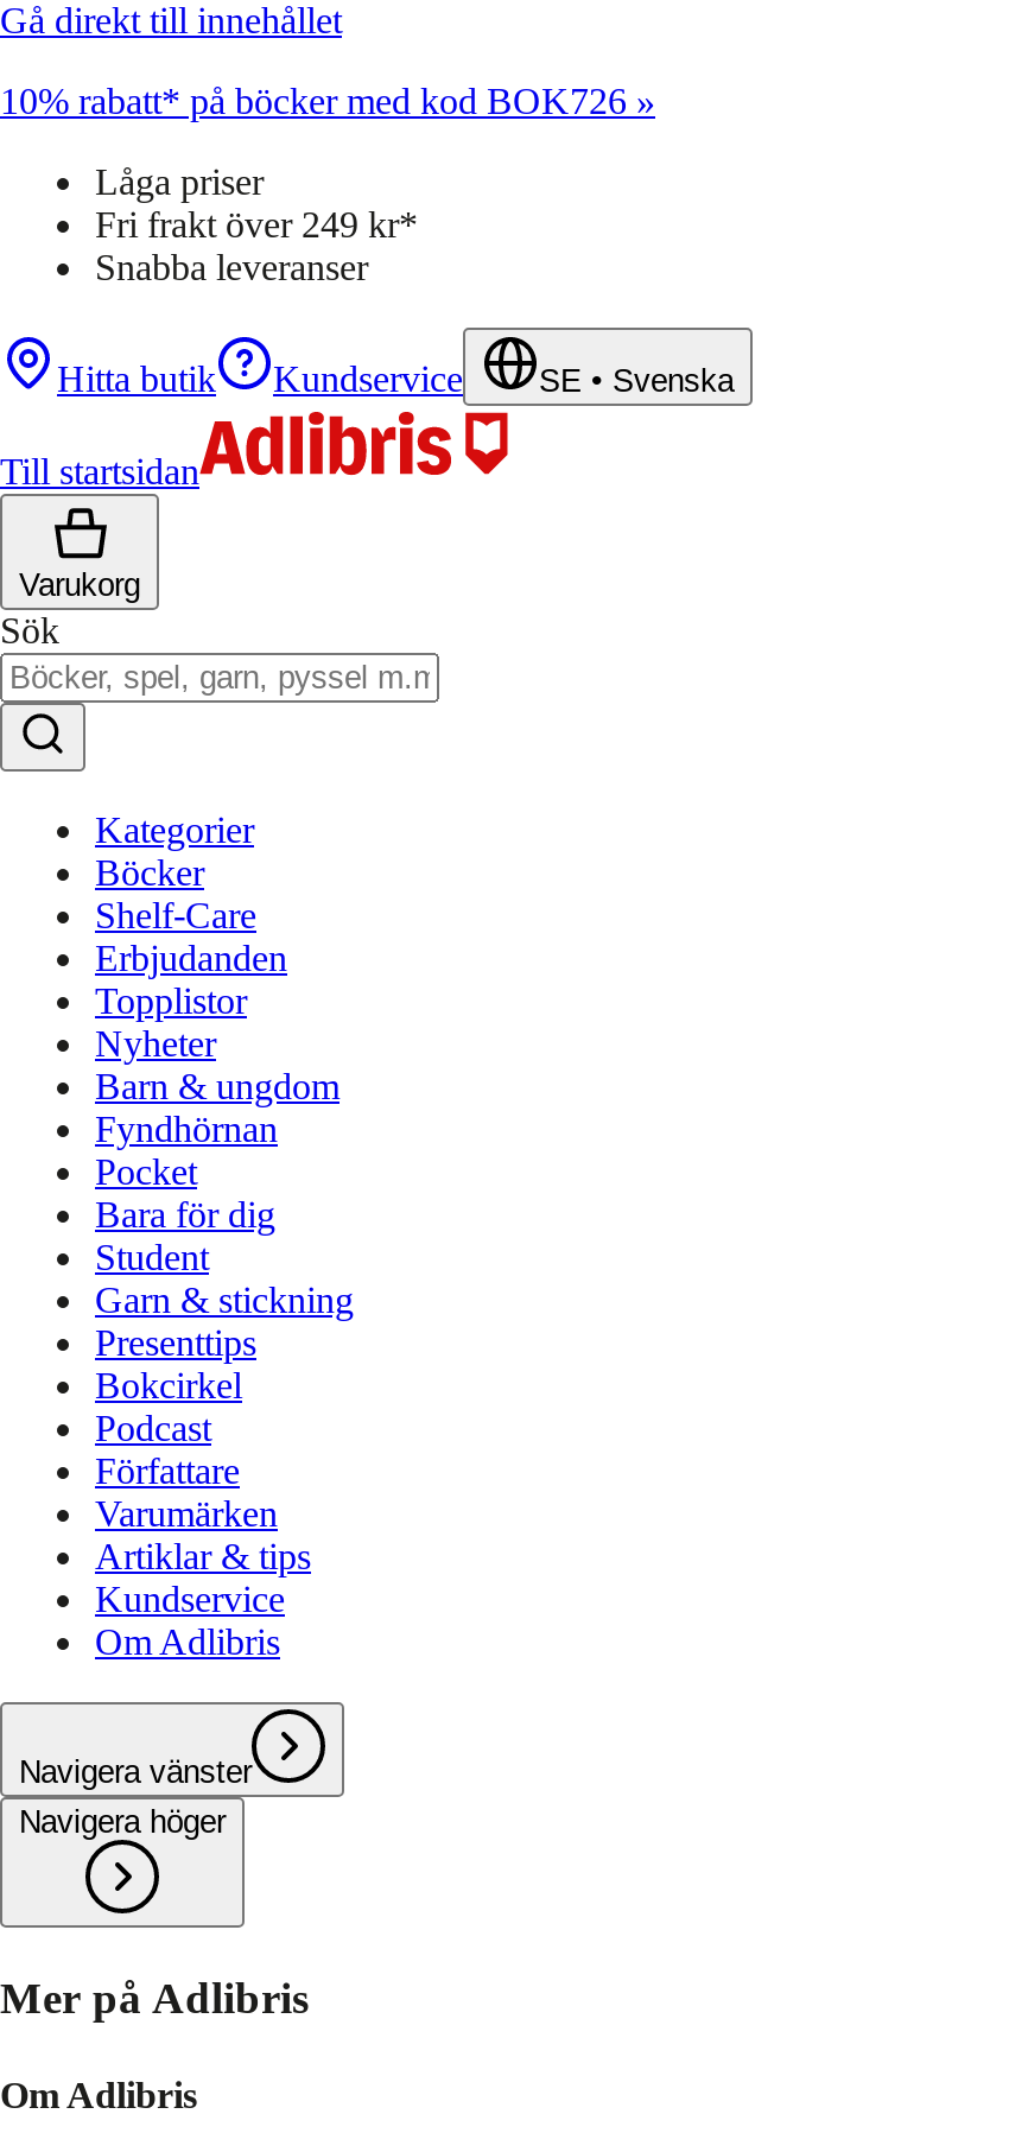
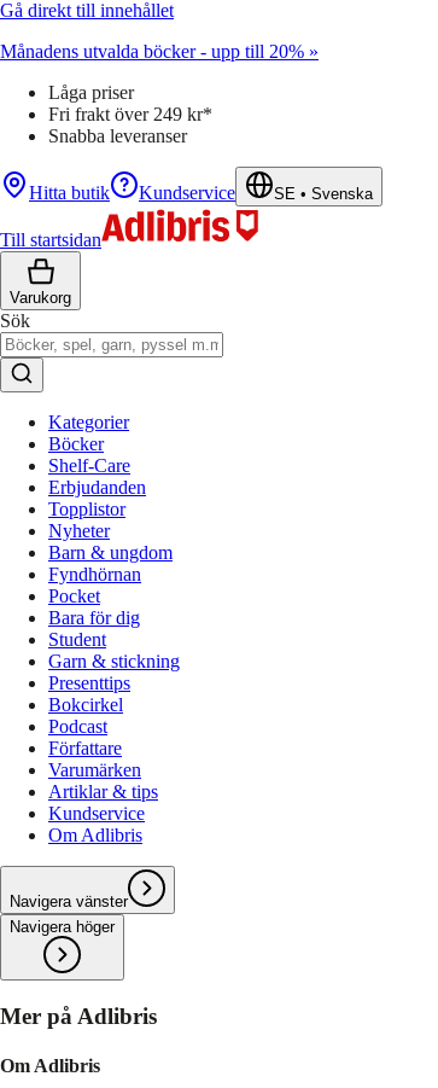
[0,81,655,121] 10% rabatt* på böcker med kod BOK726 » -> [0,41,319,62] Månadens utvalda böcker - upp till 20% »

